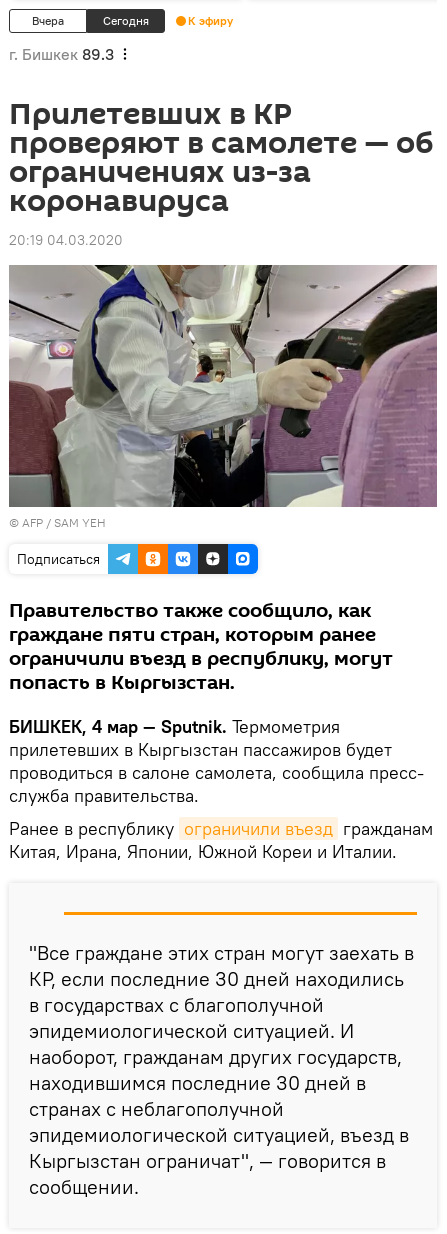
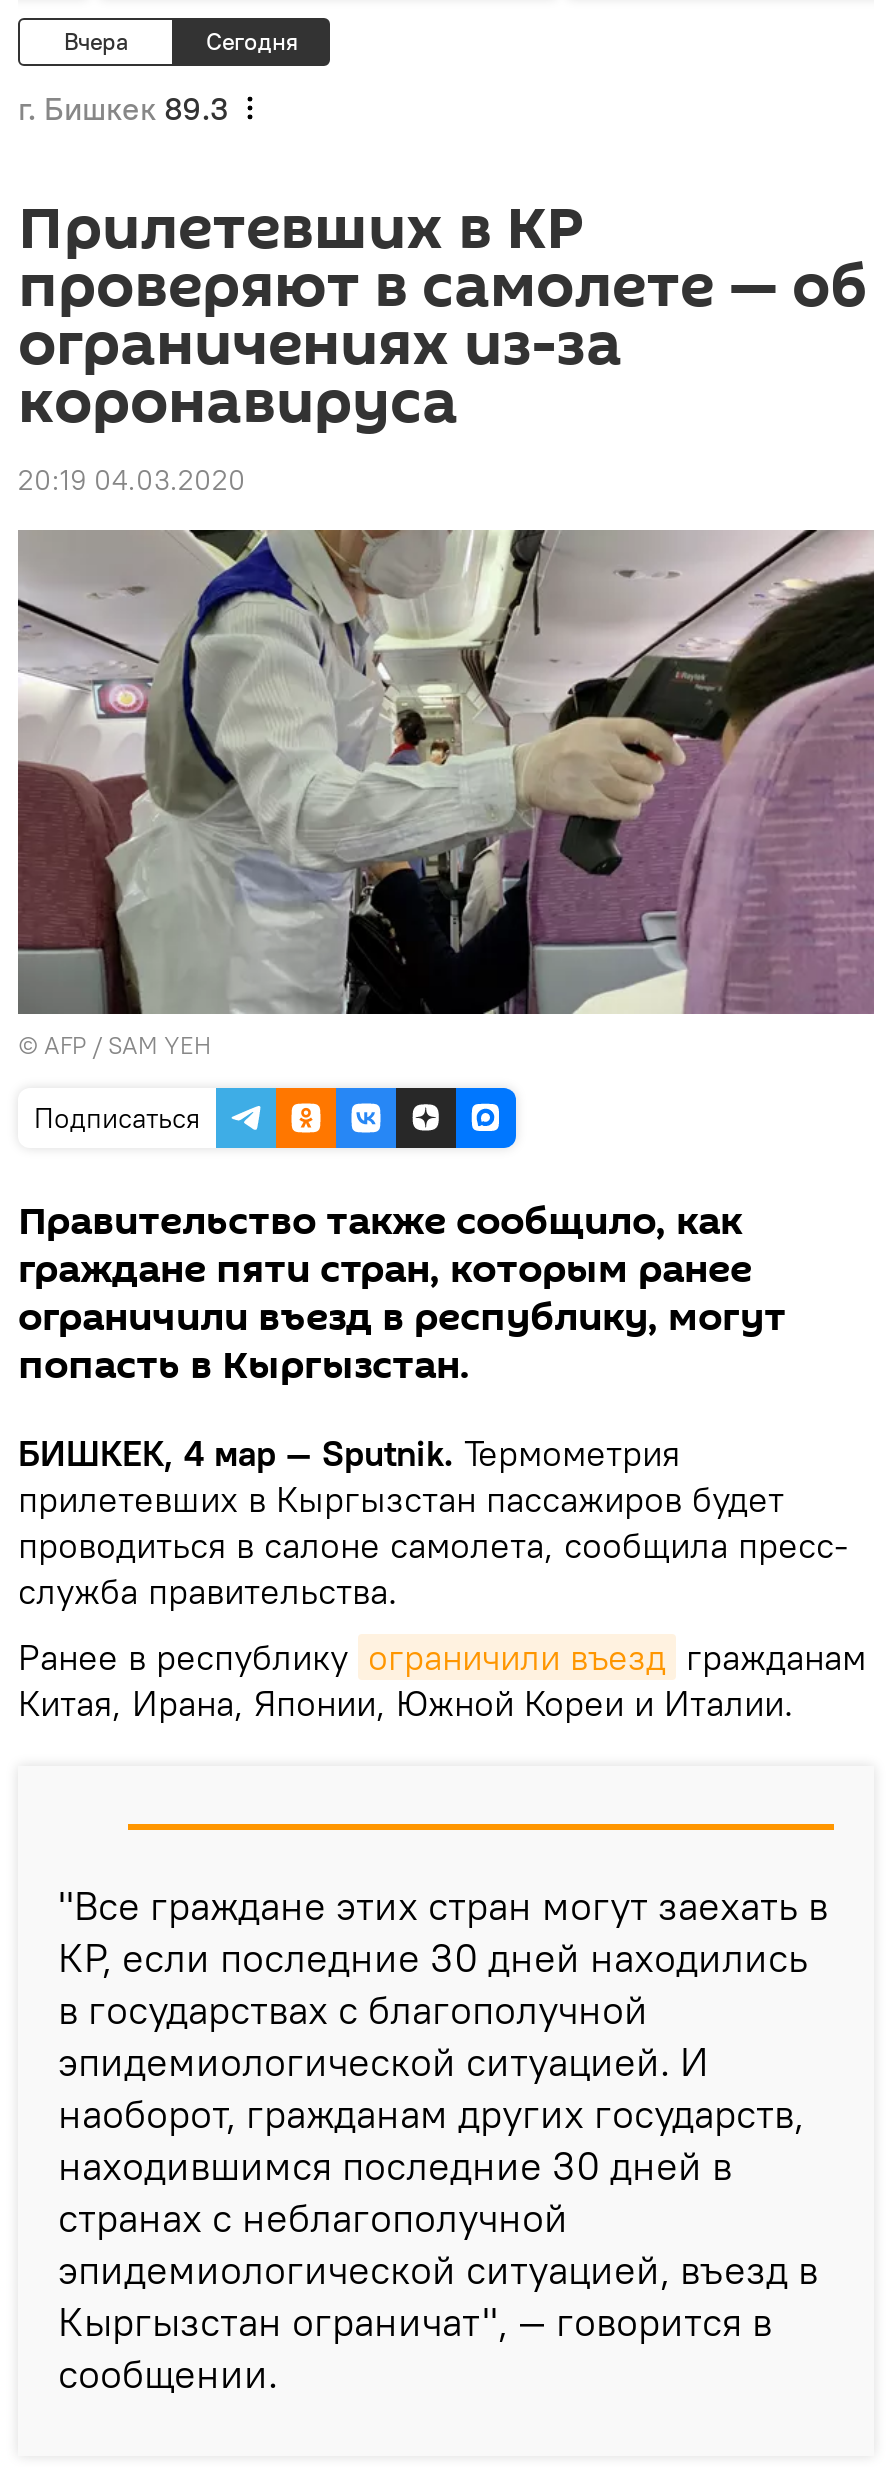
[188,13,233,28] К эфиру -> none

